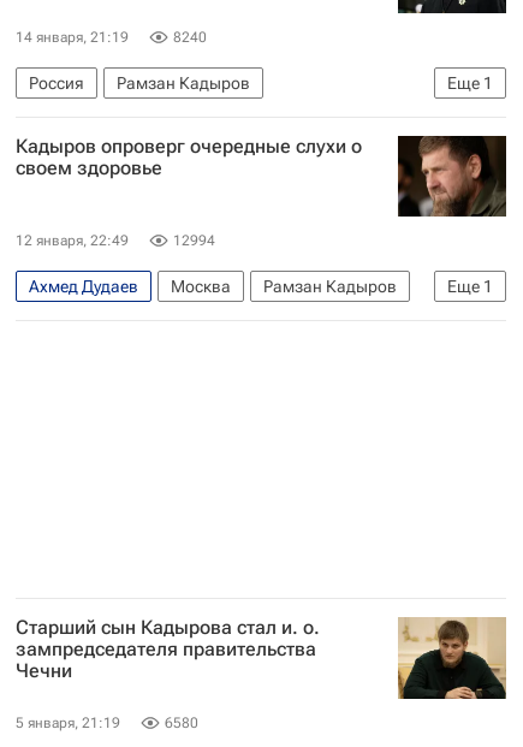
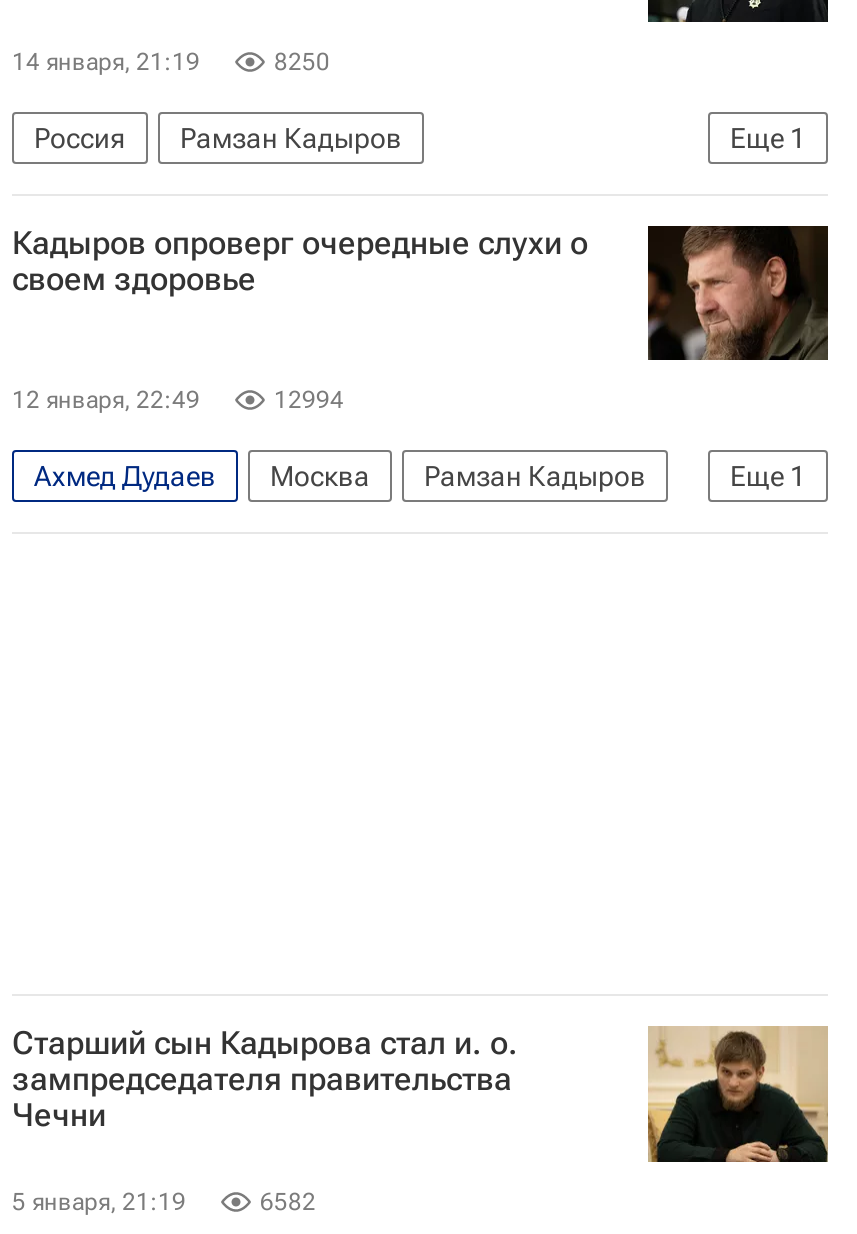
[173,28,207,45] 8240 -> [274,47,330,75] 8250
[165,714,198,731] 6580 -> [260,1187,316,1215] 6582

